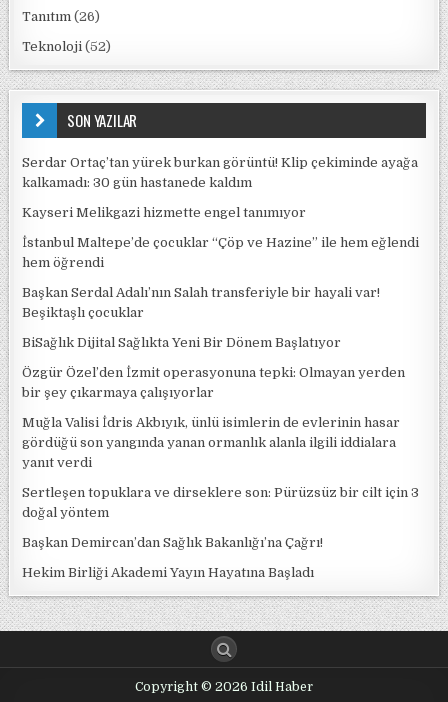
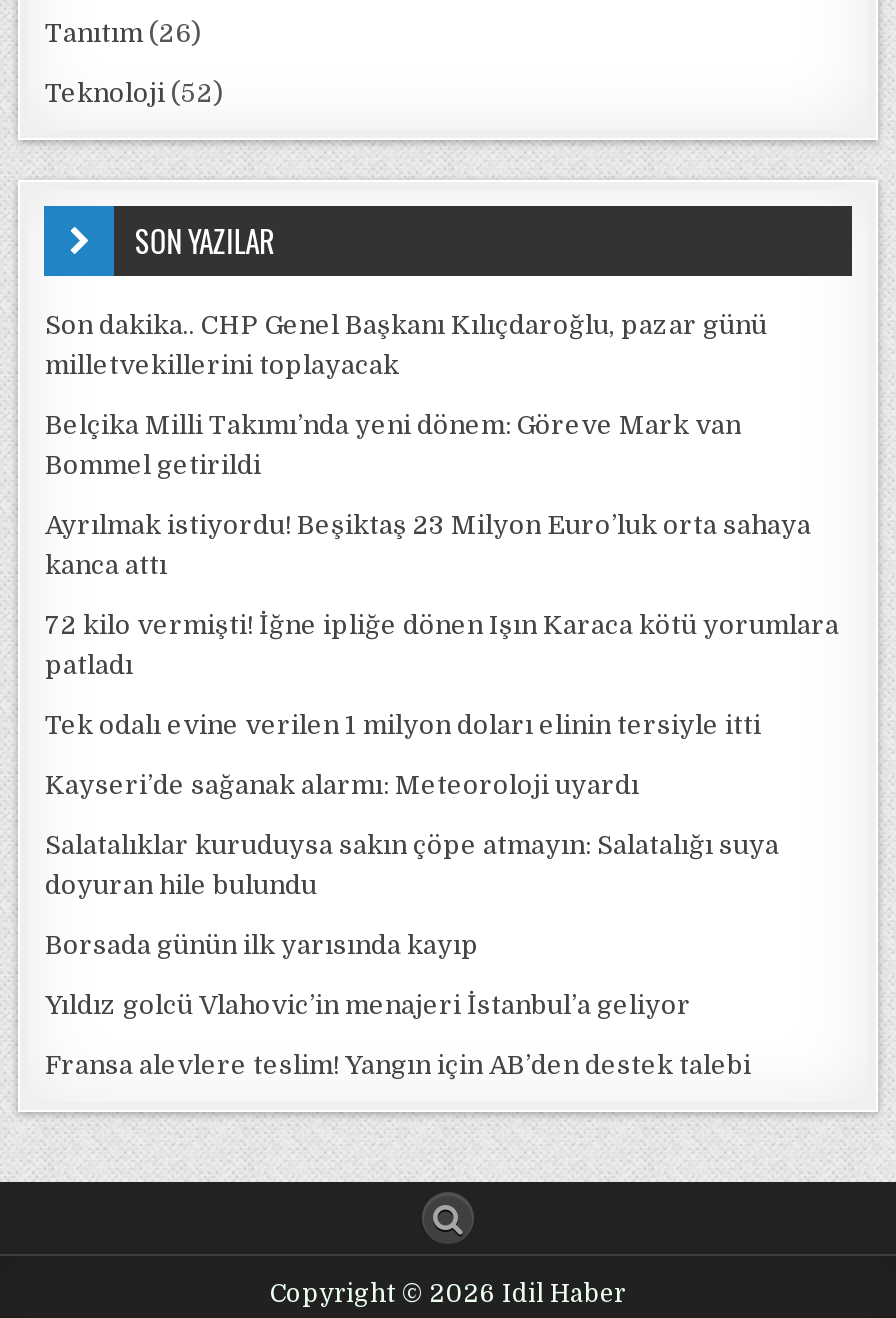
[22,155,418,190] Serdar Ortaç’tan yürek burkan görüntü! Klip çekiminde ayağa | kalkamadı: 30 gün hastanede kaldım -> [45,310,767,380] Son dakika.. CHP Genel Başkanı Kılıçdaroğlu, pazar günü | milletvekillerini toplayacak
[22,205,306,220] Kayseri Melikgazi hizmette engel tanımıyor -> [45,410,741,480] Belçika Milli Takımı’nda yeni dönem: Göreve Mark van | Bommel getirildi
[22,235,419,270] İstanbul Maltepe’de çocuklar “Çöp ve Hazine” ile hem eğlendi | hem öğrendi -> [45,510,811,580] Ayrılmak istiyordu! Beşiktaş 23 Milyon Euro’luk orta sahaya | kanca attı
[22,285,380,320] Başkan Serdal Adalı’nın Salah transferiyle bir hayali var! | Beşiktaşlı çocuklar -> [45,610,839,680] 72 kilo vermişti! İğne ipliğe dönen Işın Karaca kötü yorumlara | patladı
[22,335,341,350] BiSağlık Dijital Sağlıkta Yeni Bir Dönem Başlatıyor -> [45,710,761,740] Tek odalı evine verilen 1 milyon doları elinin tersiyle itti
[22,365,405,400] Özgür Özel’den İzmit operasyonuna tepki: Olmayan yerden | bir şey çıkarmaya çalışıyorlar -> [45,770,639,800] Kayseri’de sağanak alarmı: Meteoroloji uyardı
[22,415,400,470] Muğla Valisi İdris Akbıyık, ünlü isimlerin de evlerinin hasar | gördüğü son yangında yanan ormanlık alanla ilgili iddialara | yanıt verdi -> [45,830,779,900] Salatalıklar kuruduysa sakın çöpe atmayın: Salatalığı suya | doyuran hile bulundu
[22,485,419,520] Sertleşen topuklara ve dirseklere son: Pürüzsüz bir cilt için 3 | doğal yöntem -> [45,930,479,960] Borsada günün ilk yarısında kayıp
[22,535,323,550] Başkan Demircan’dan Sağlık Bakanlığı’na Çağrı! -> [45,990,691,1020] Yıldız golcü Vlahovic’in menajeri İstanbul’a geliyor
[22,565,314,580] Hekim Birliği Akademi Yayın Hayatına Başladı -> [45,1050,751,1080] Fransa alevlere teslim! Yangın için AB’den destek talebi

